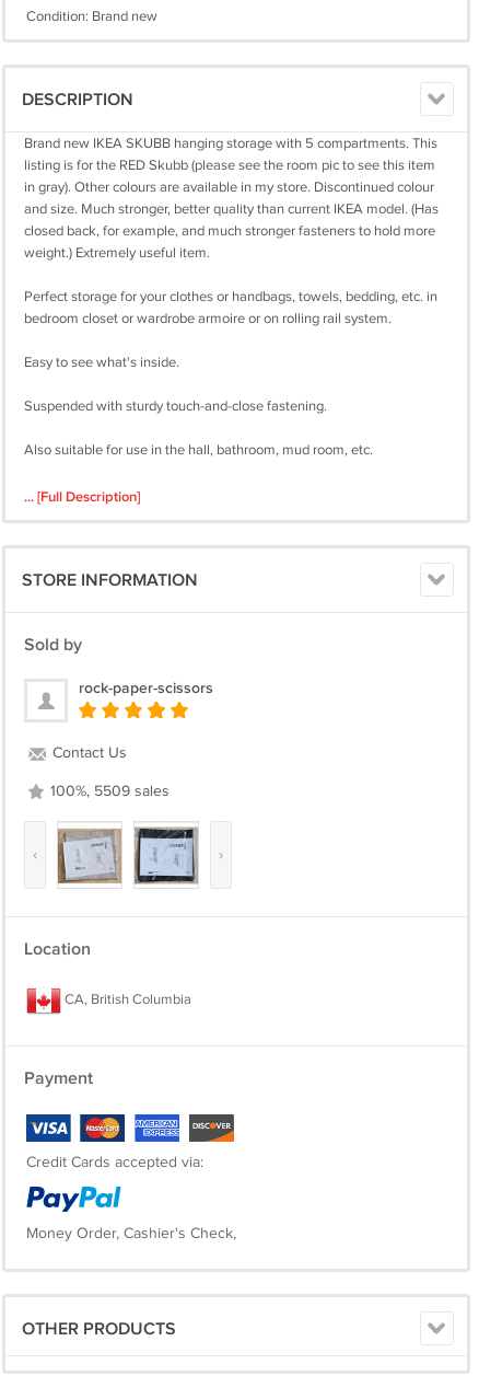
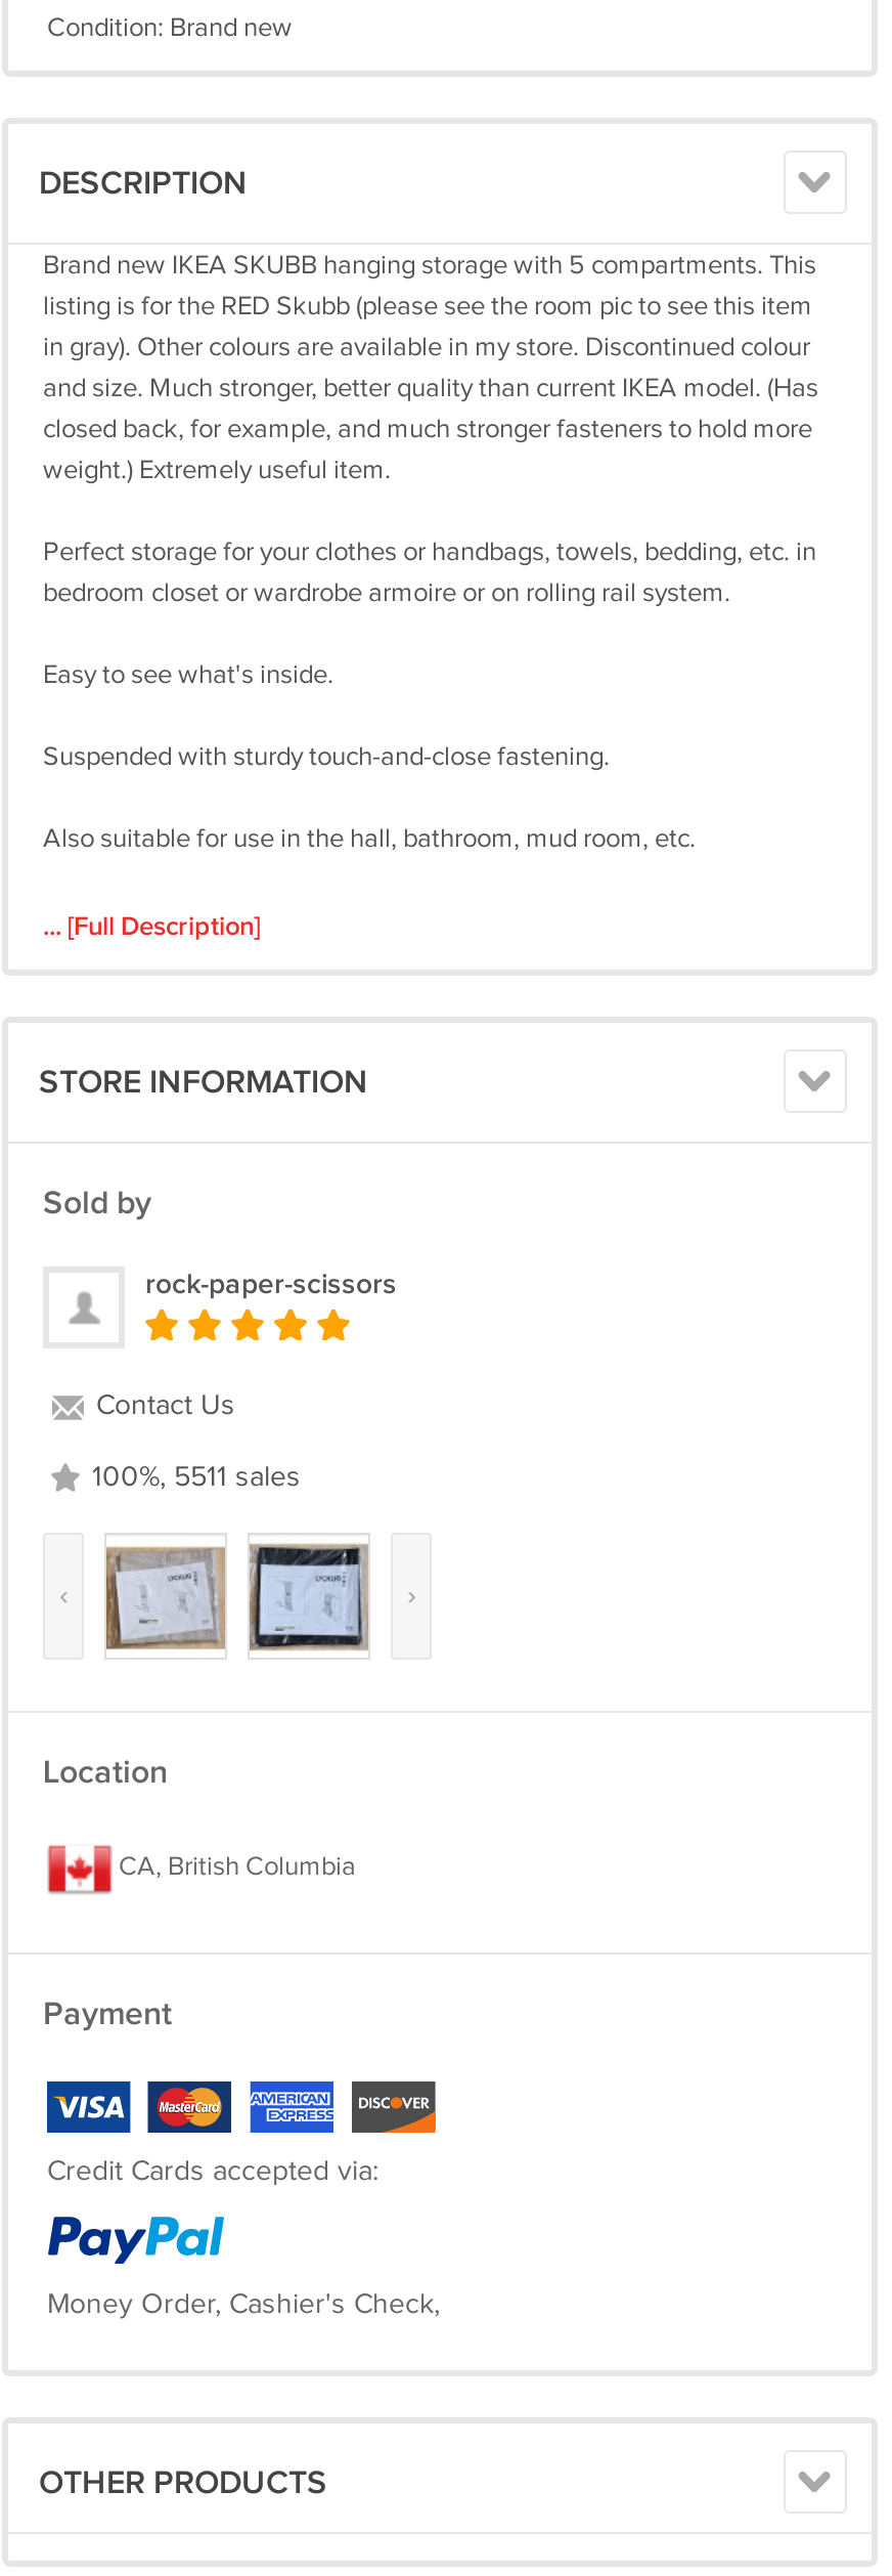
[46,783,170,800] 100%, 5509 sales -> [84,1461,301,1494] 100%, 5511 sales

